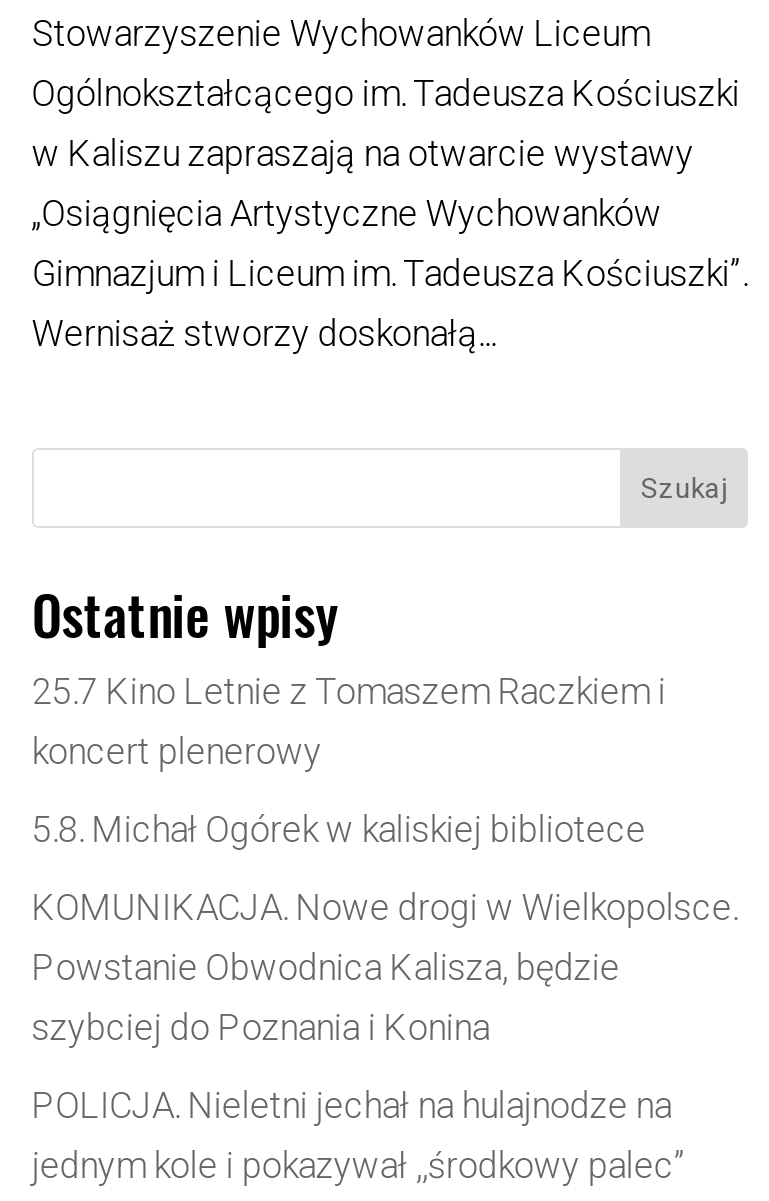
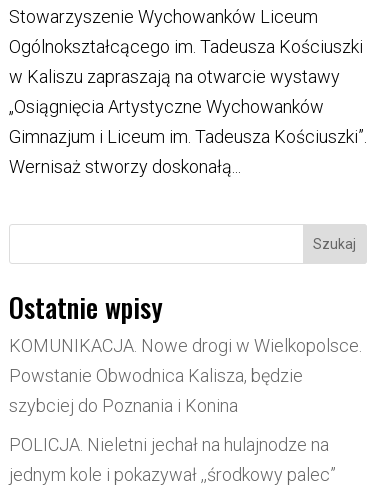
[32,670,666,850] 25.7 Kino Letnie z Tomaszem Raczkiem i | koncert plenerowy | 5.8. Michał Ogórek w kaliskiej bibliotece -> none

